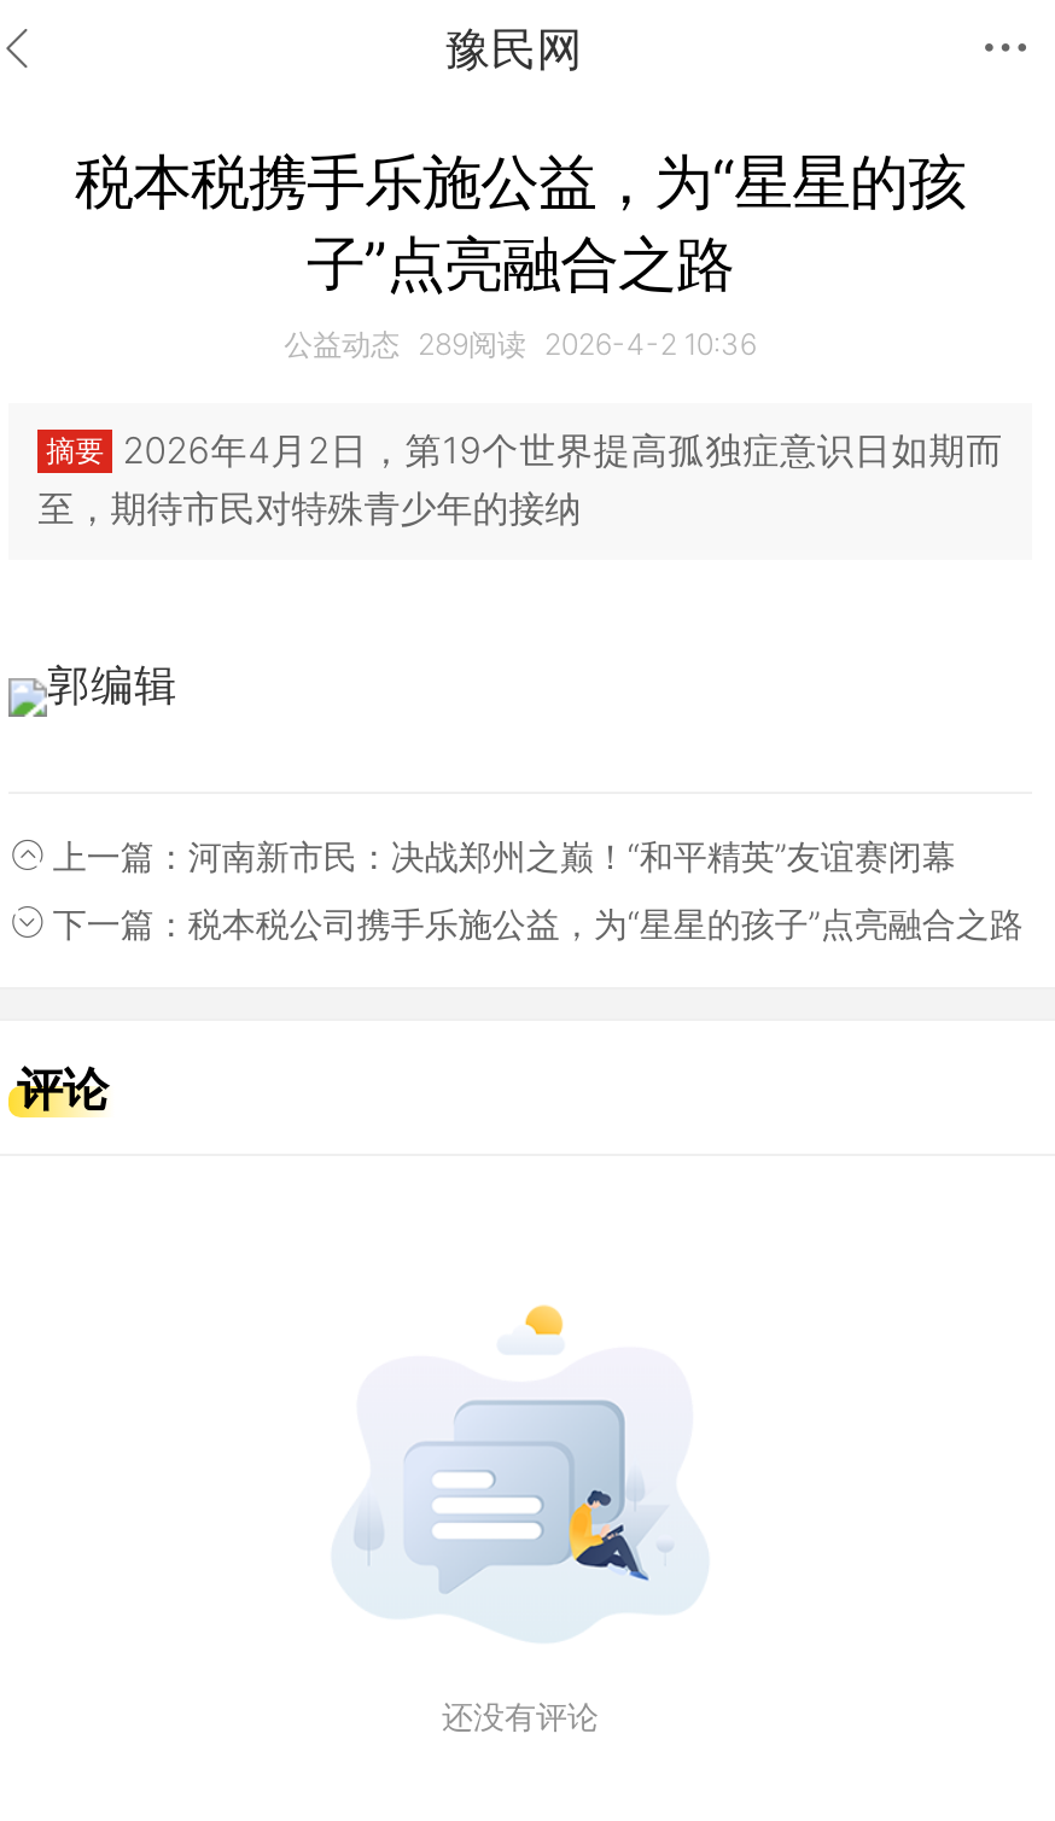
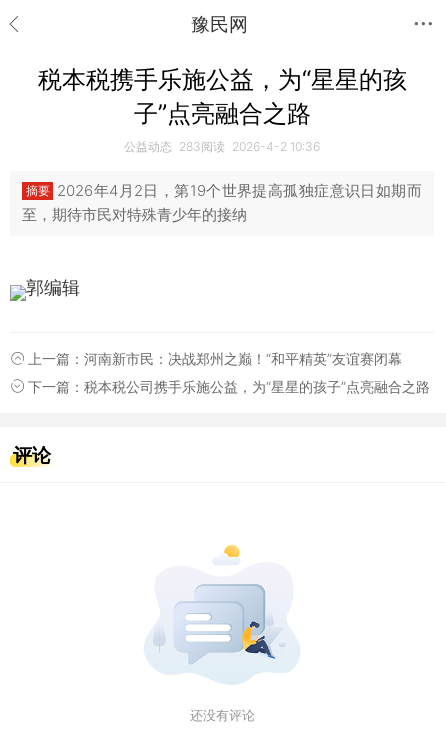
[284,327,757,363] 公益动态 289阅读 2026-4-2 10:36 -> [124,139,320,154] 公益动态 283阅读 2026-4-2 10:36

